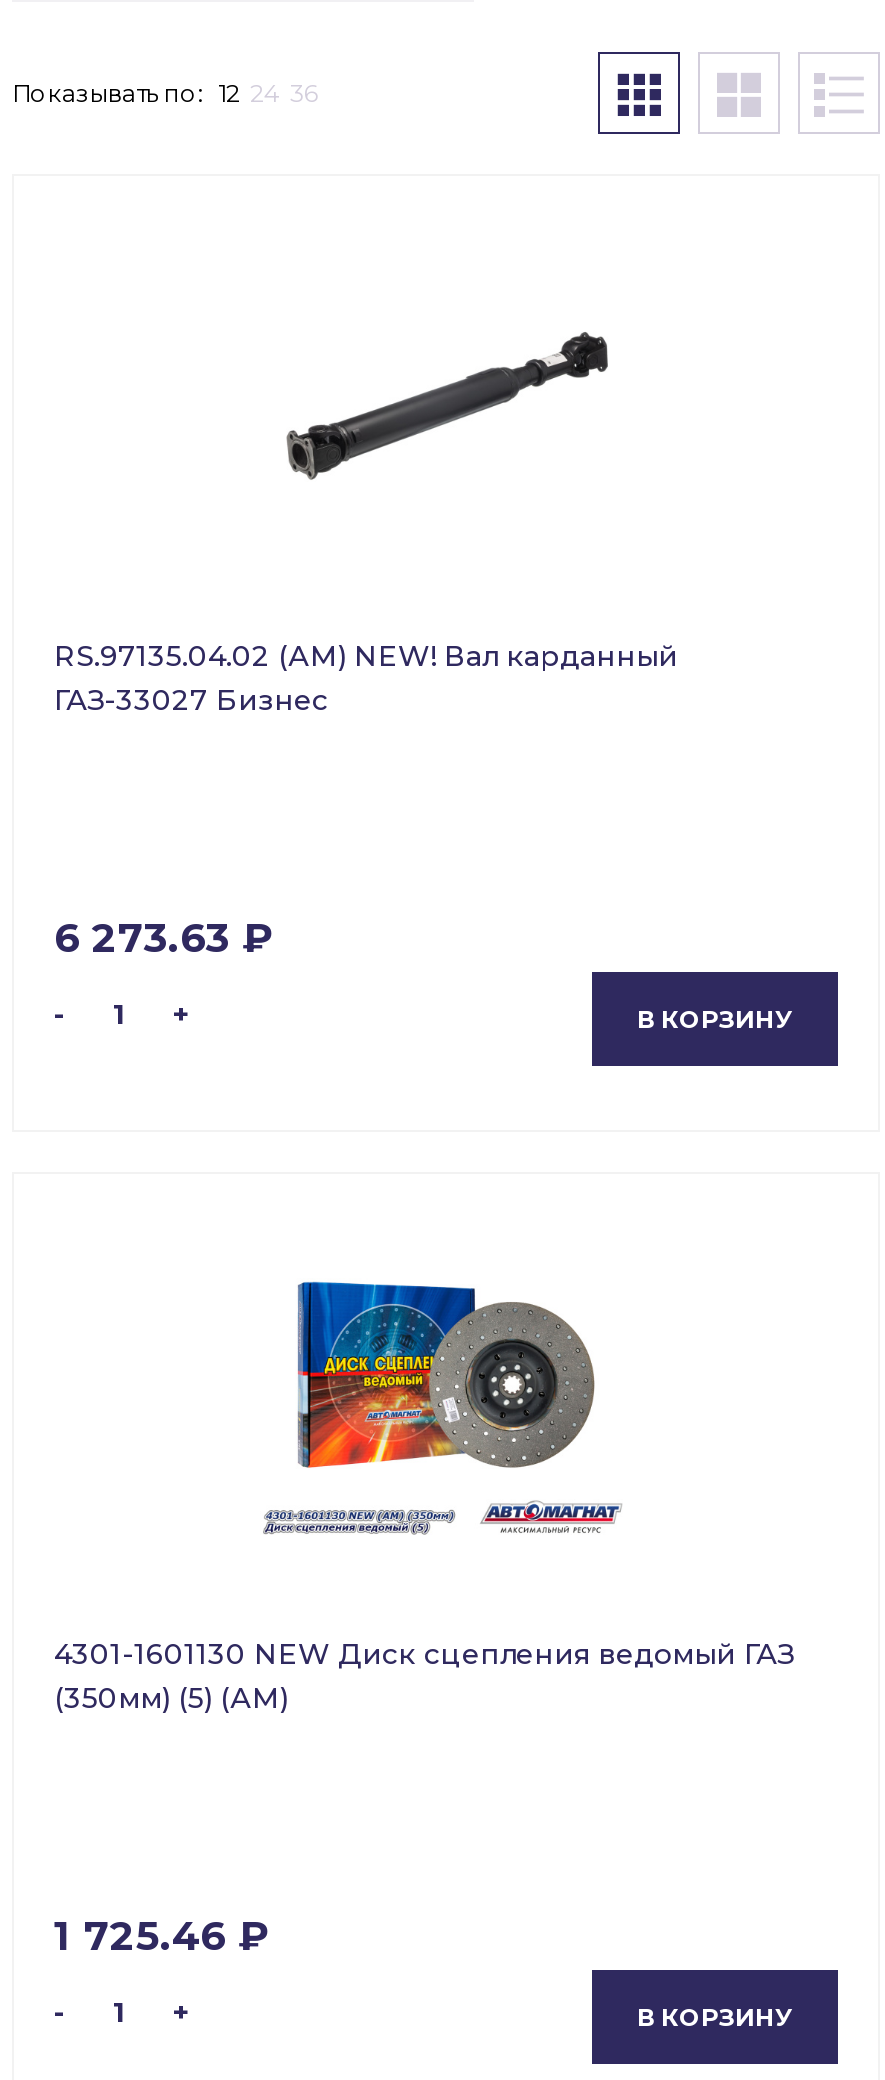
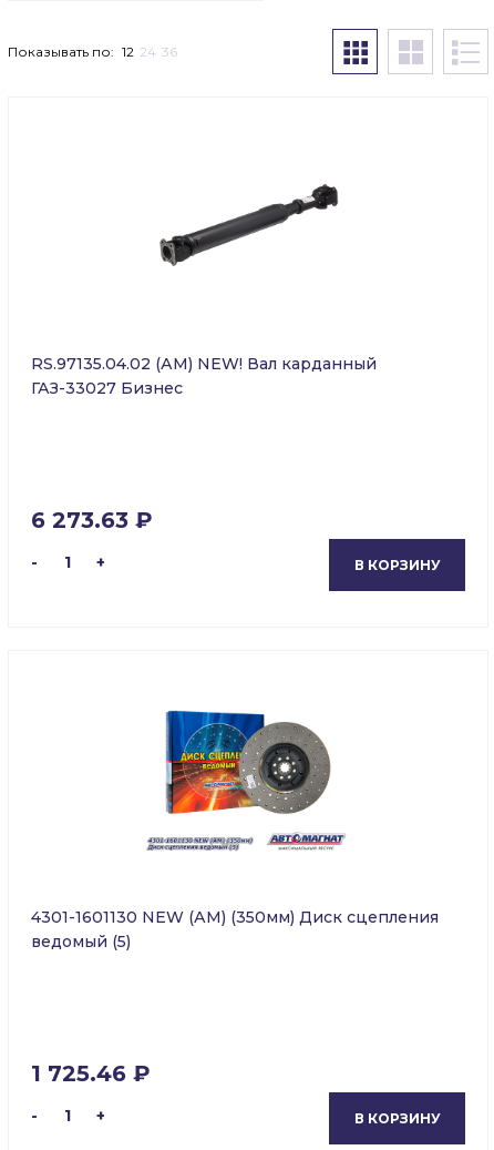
[54,1636,794,1716] 4301-1601130 NEW Диск сцепления ведомый ГАЗ | (350мм) (5) (АМ) -> [31,907,439,951] 4301-1601130 NEW (АМ) (350мм) Диск сцепления | ведомый (5)

